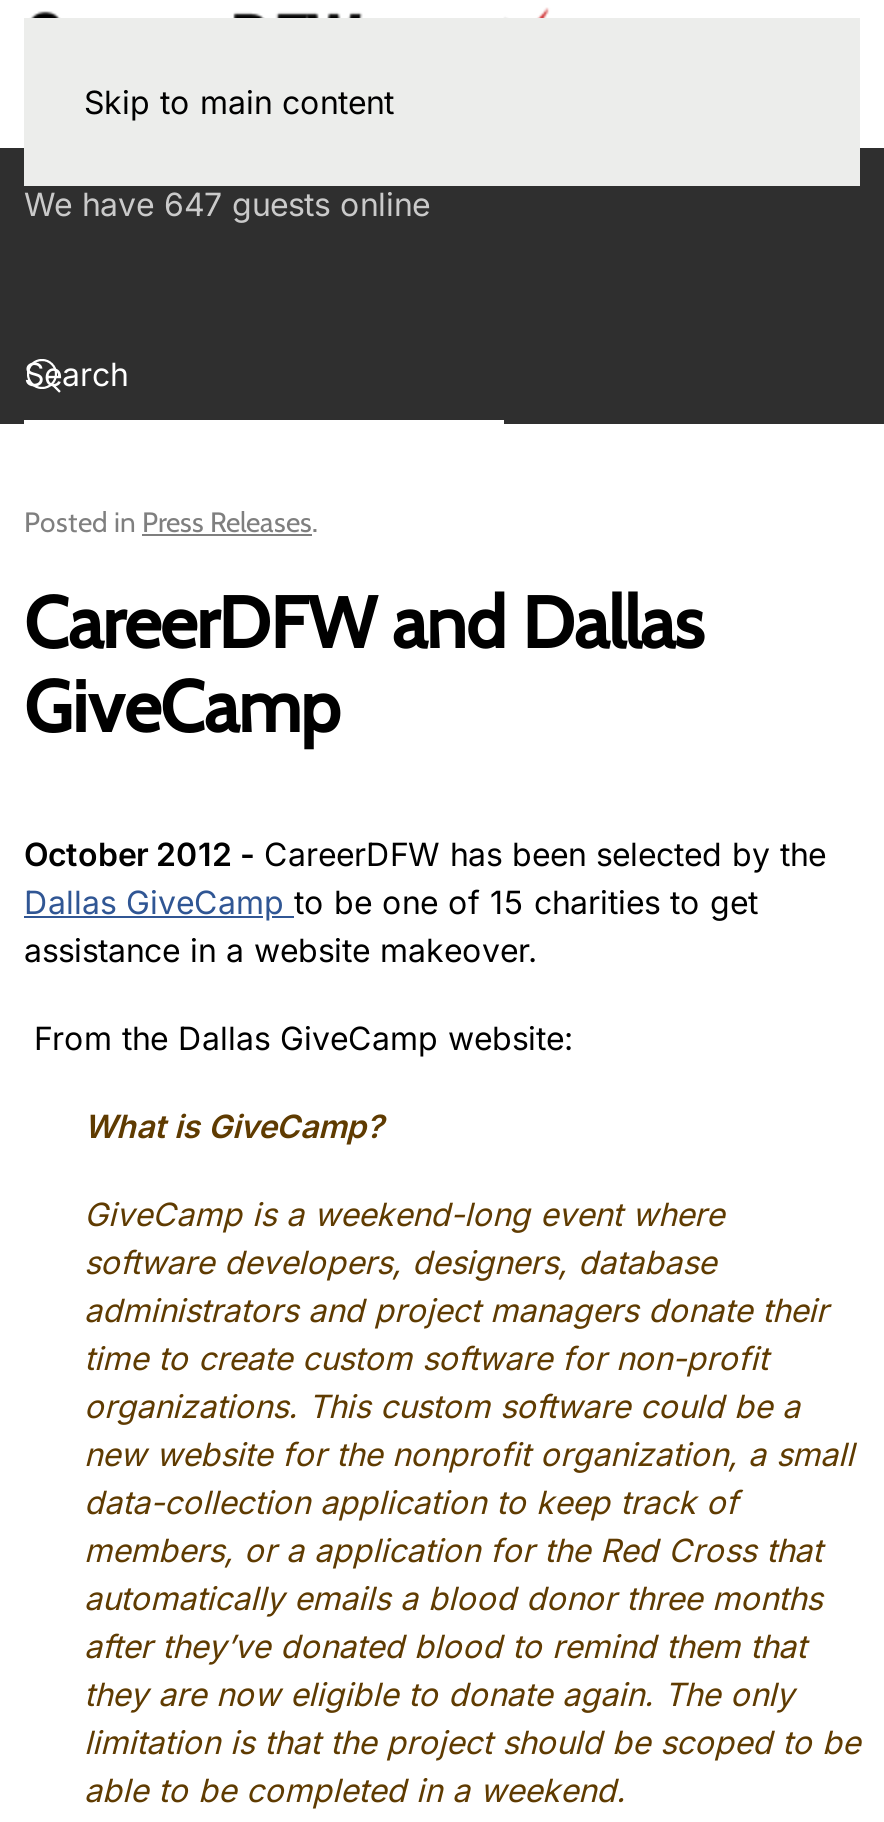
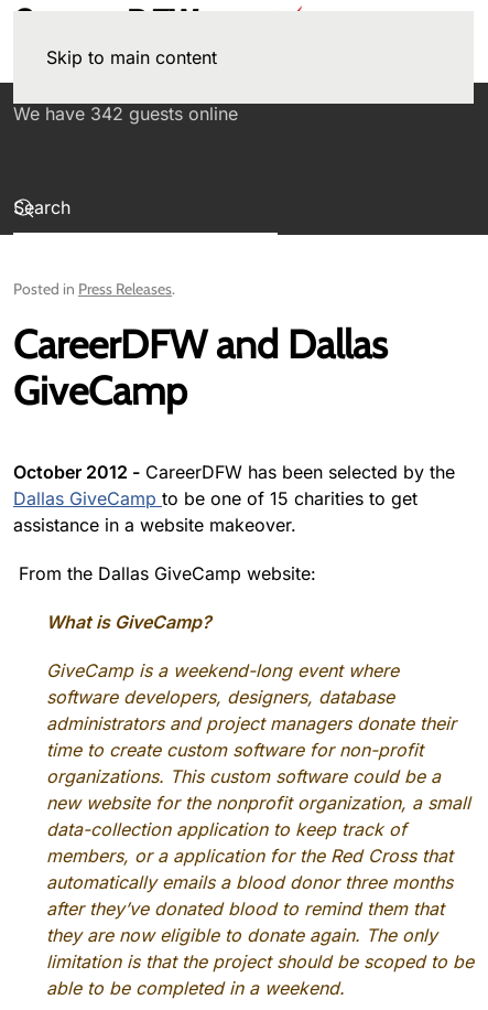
[24,184,430,224] We have 647 guests online -> [13,103,238,125] We have 342 guests online

